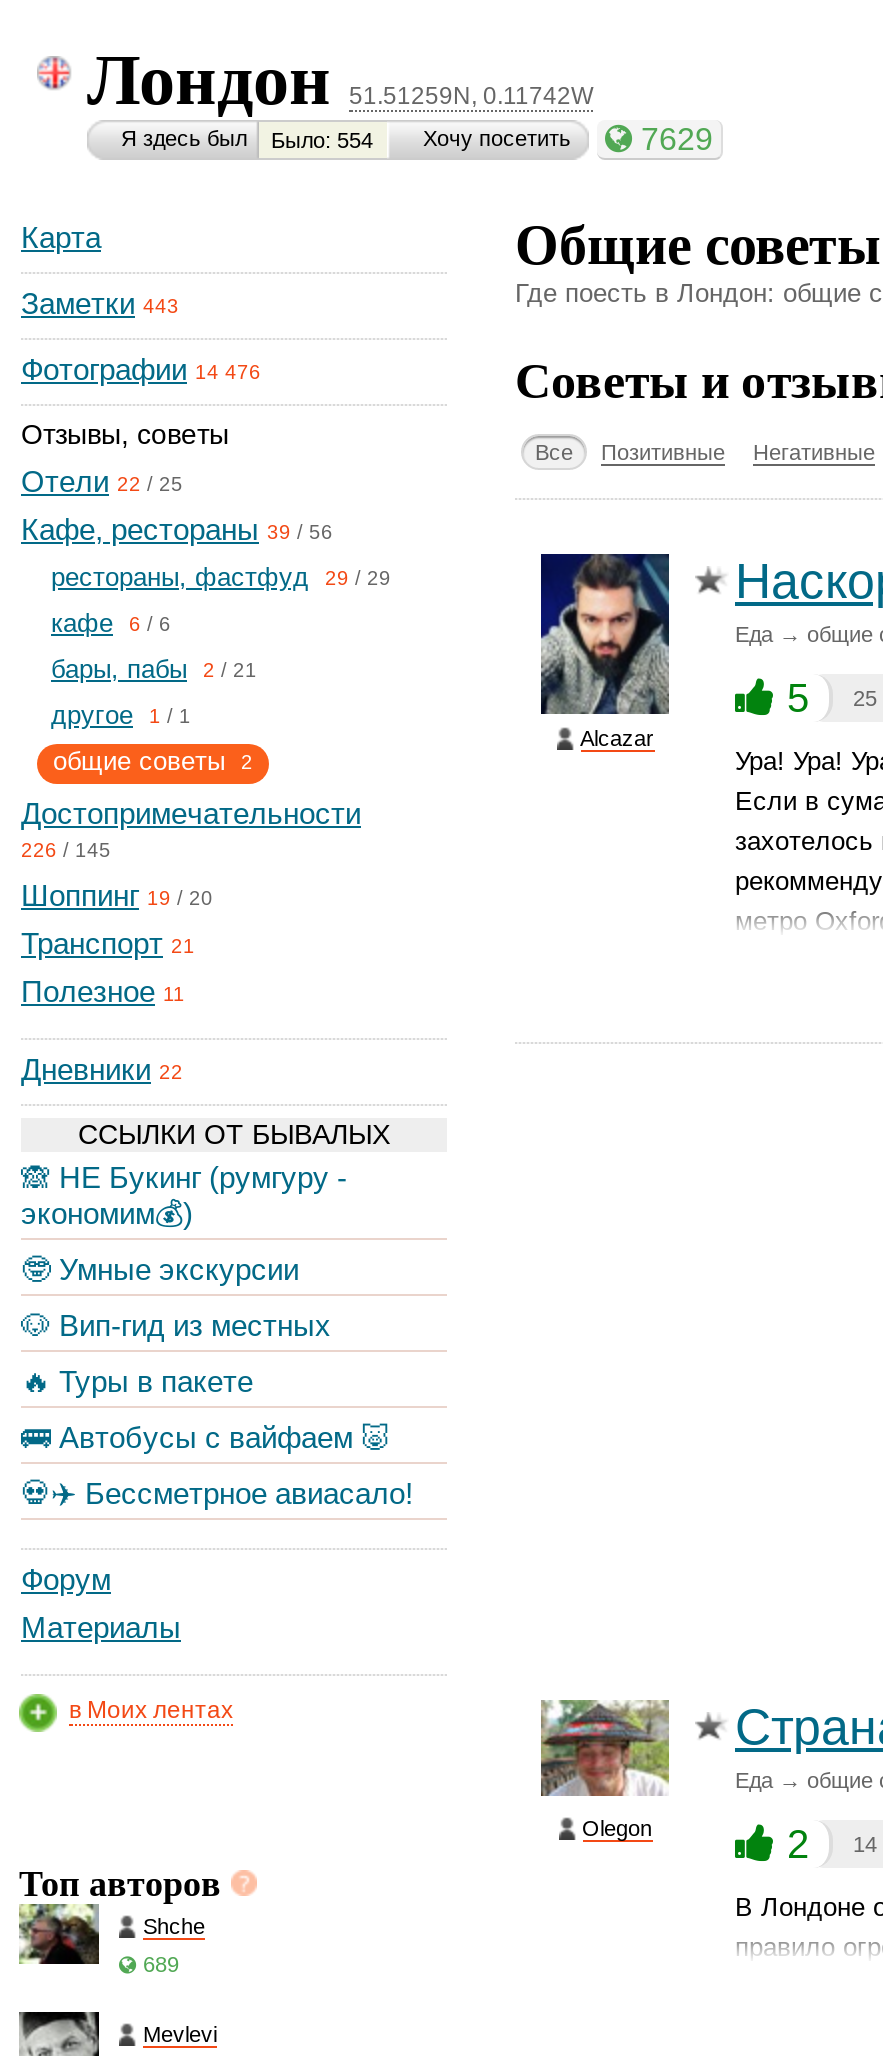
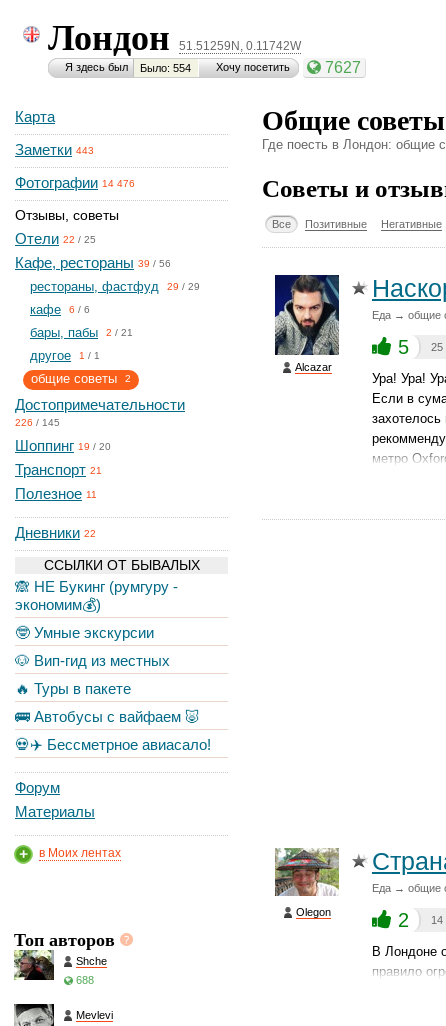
[641,122,713,156] 7629 -> [325,59,361,76] 7627
[143,1952,179,1976] 689 -> [76,974,94,986] 688

